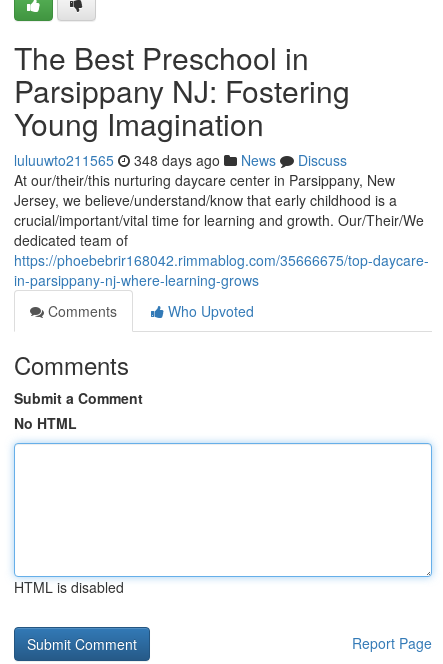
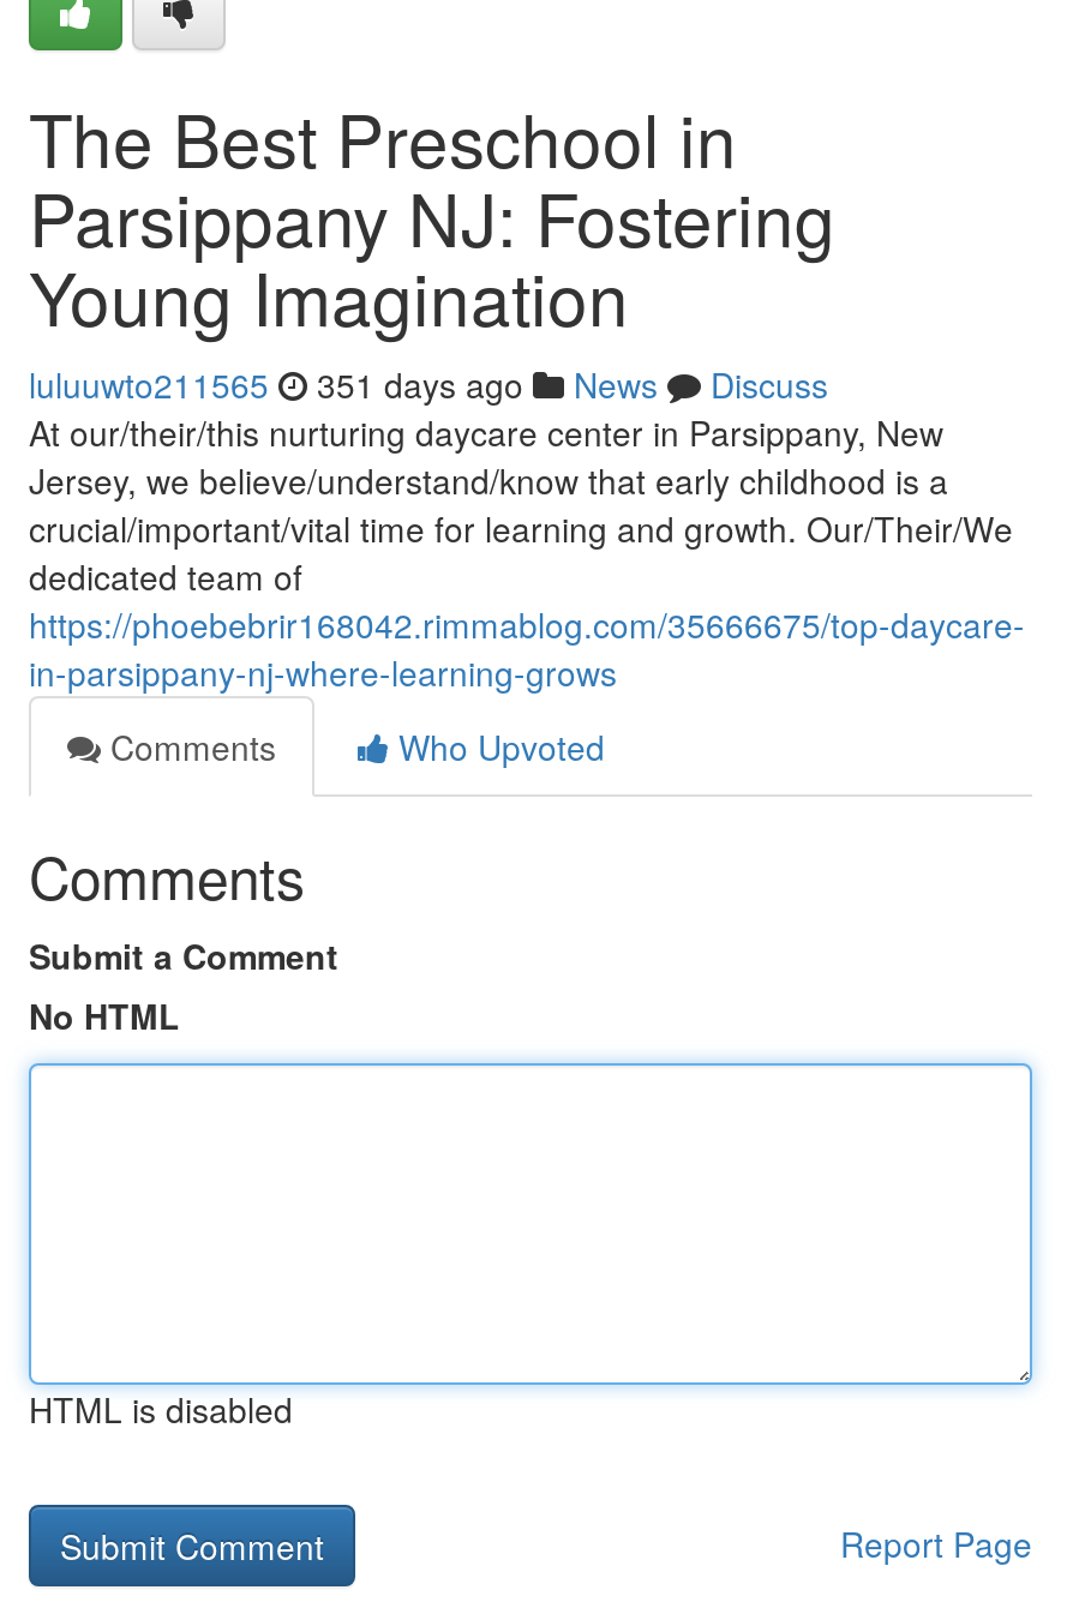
[14,150,347,170] luluuwto211565 348 days ago News Discuss -> [29,360,828,408] luluuwto211565 351 days ago News Discuss

